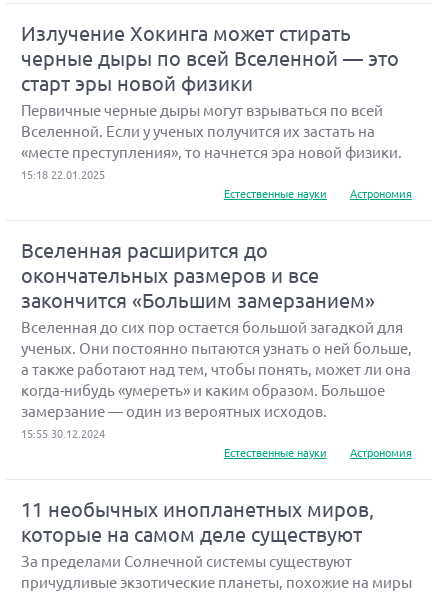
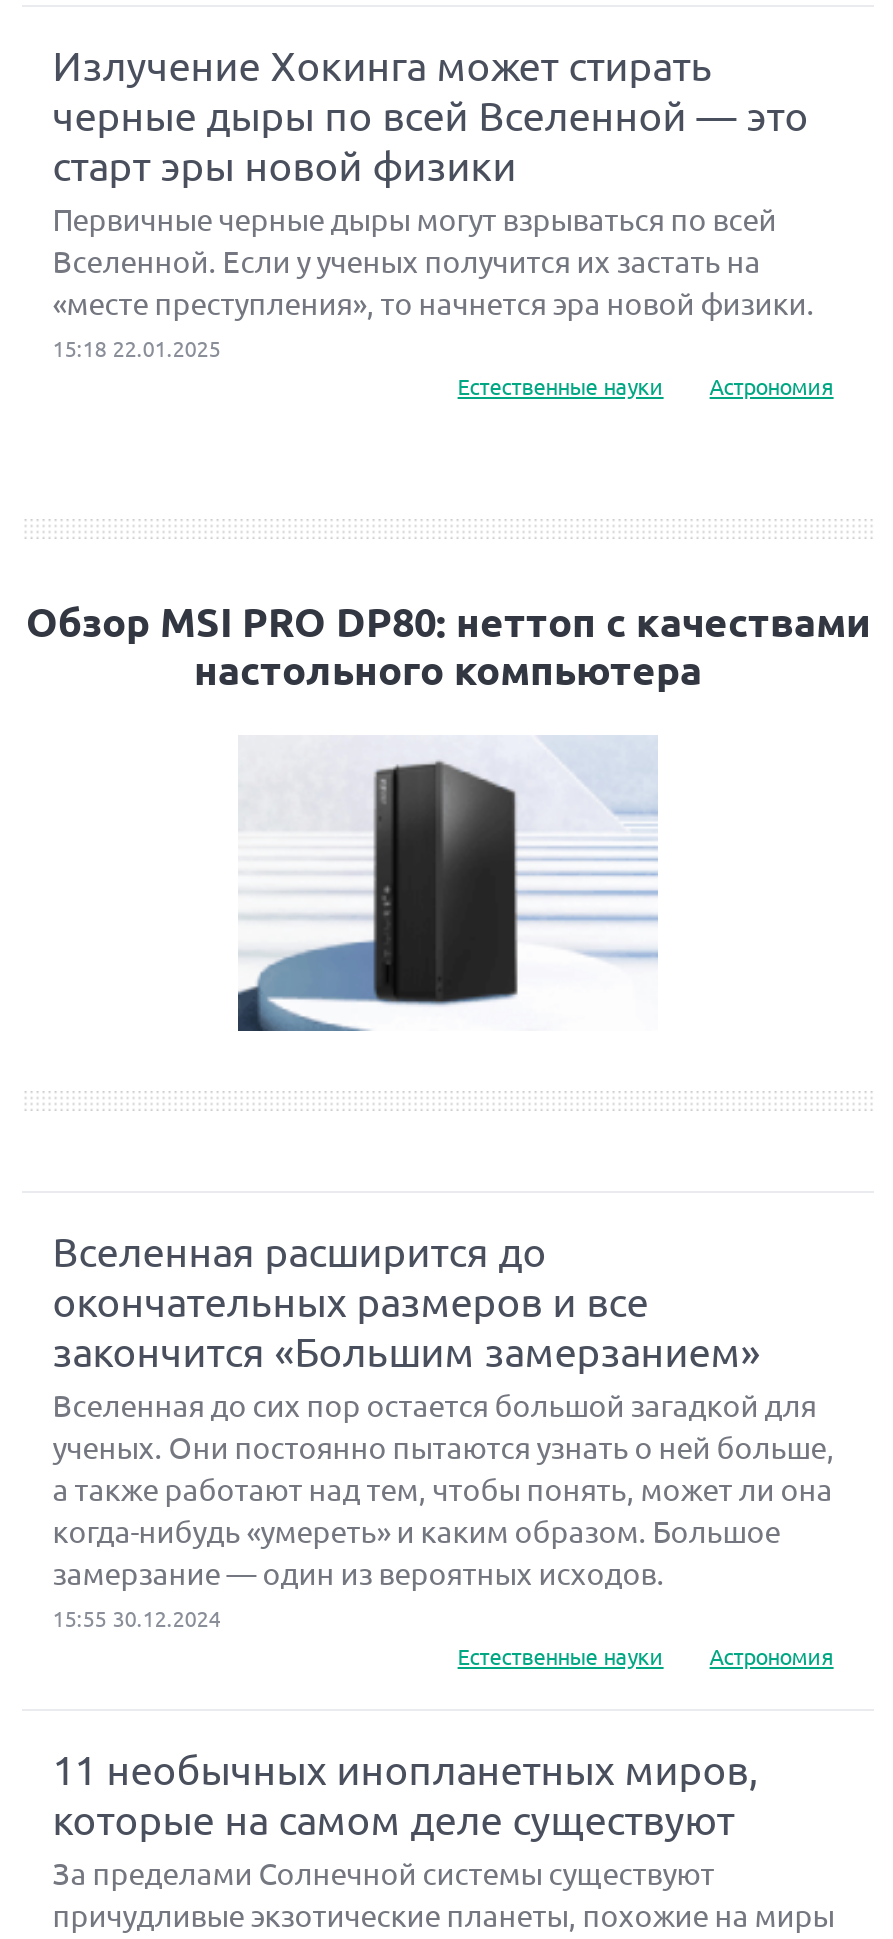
none -> [26,599,870,693] Обзор MSI PRO DP80: неттоп с качествами | настольного компьютера
none -> [236,737,658,1033] [image]

